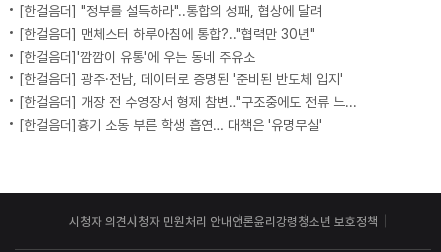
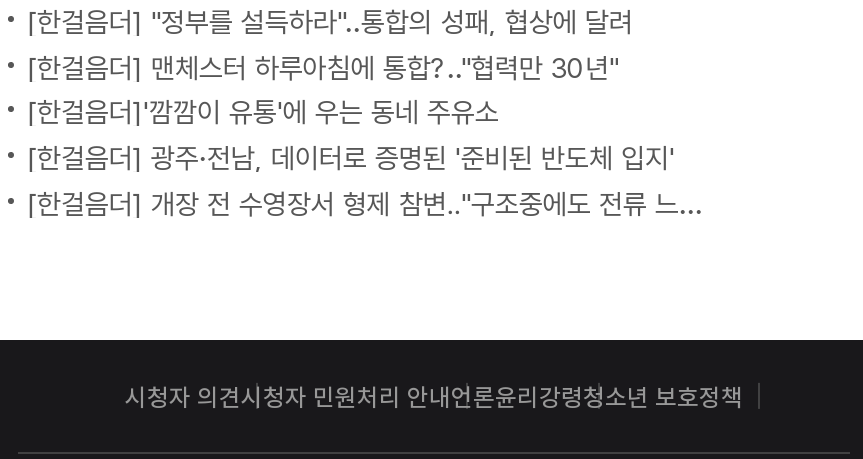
[19,117,322,133] [한걸음더]흉기 소동 부른 학생 흡연… 대책은 '유명무실' -> none

